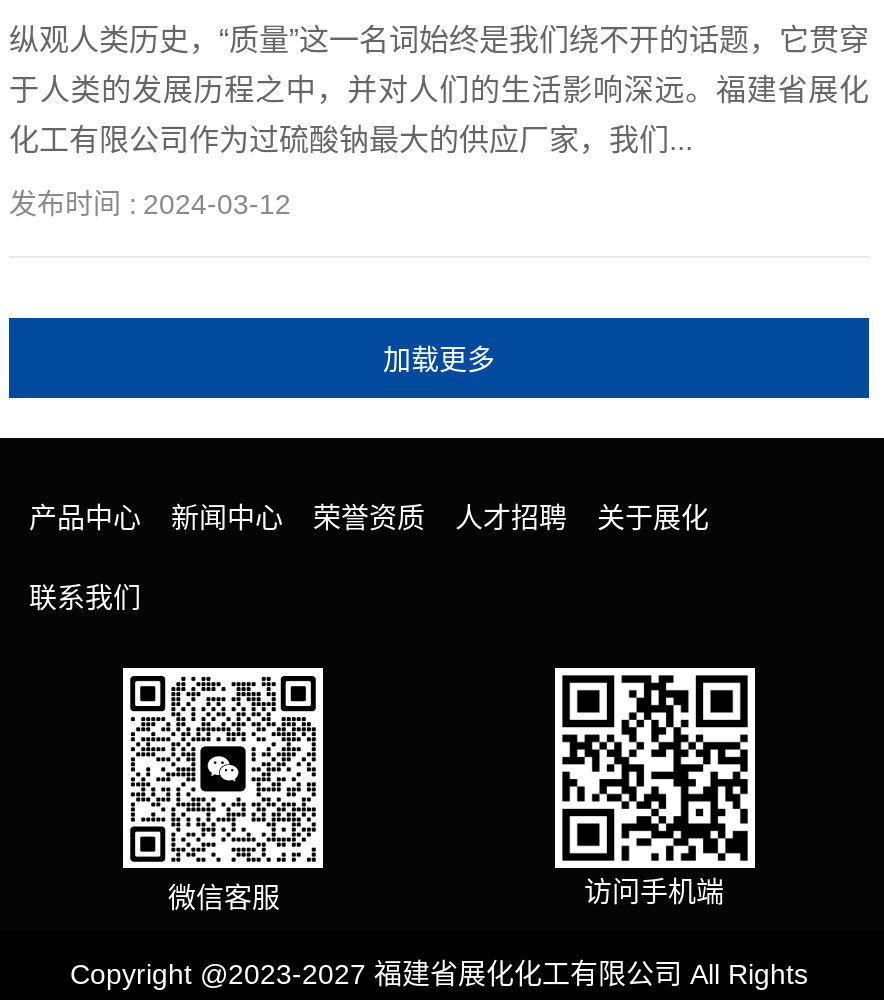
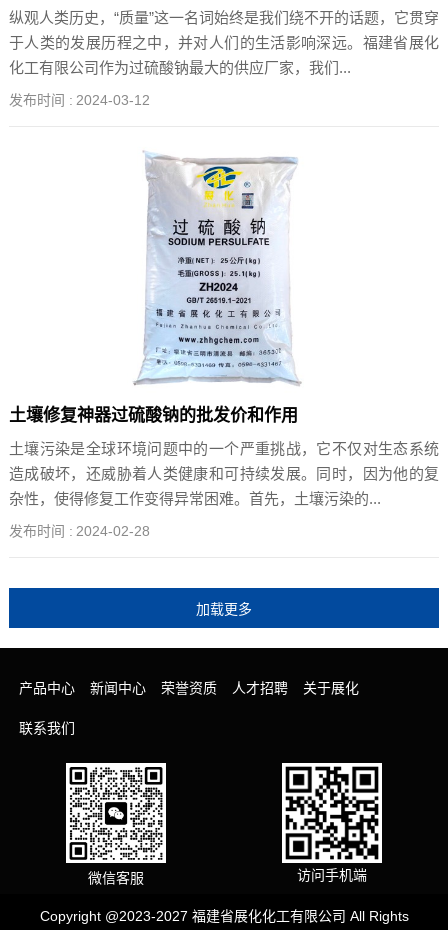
none -> [9,152,439,539] [image] | 土壤修复神器过硫酸钠的批发价和作用 | 土壤污染是全球环境问题中的一个严重挑战，它不仅对生态系统 | 造成破坏，还威胁着人类健康和可持续发展。同时，因为他的复 | 杂性，使得修复工作变得异常困难。首先，土壤污染的... | 发布时间 : 2024-02-28

